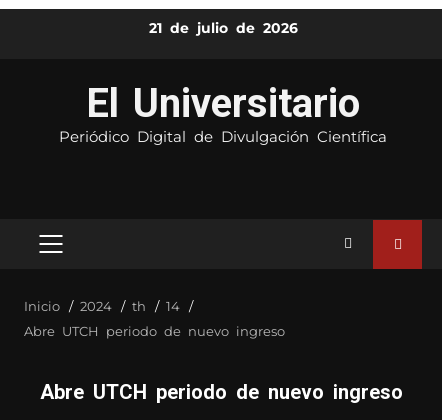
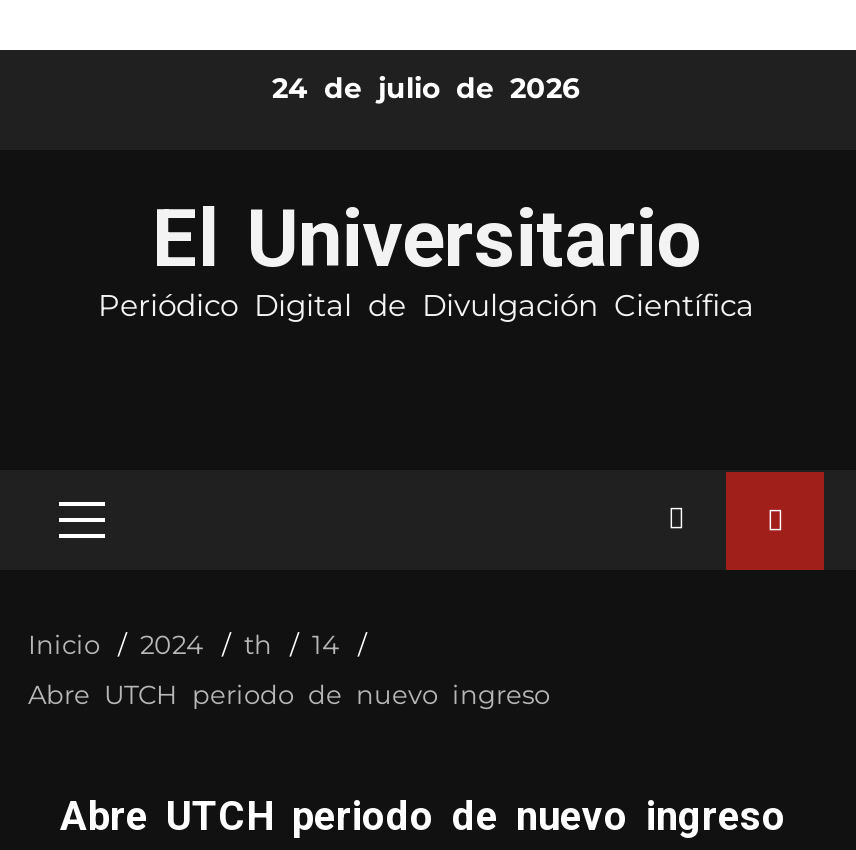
[148,18,297,36] 21 de julio de 2026 -> [272,69,580,105] 24 de julio de 2026

